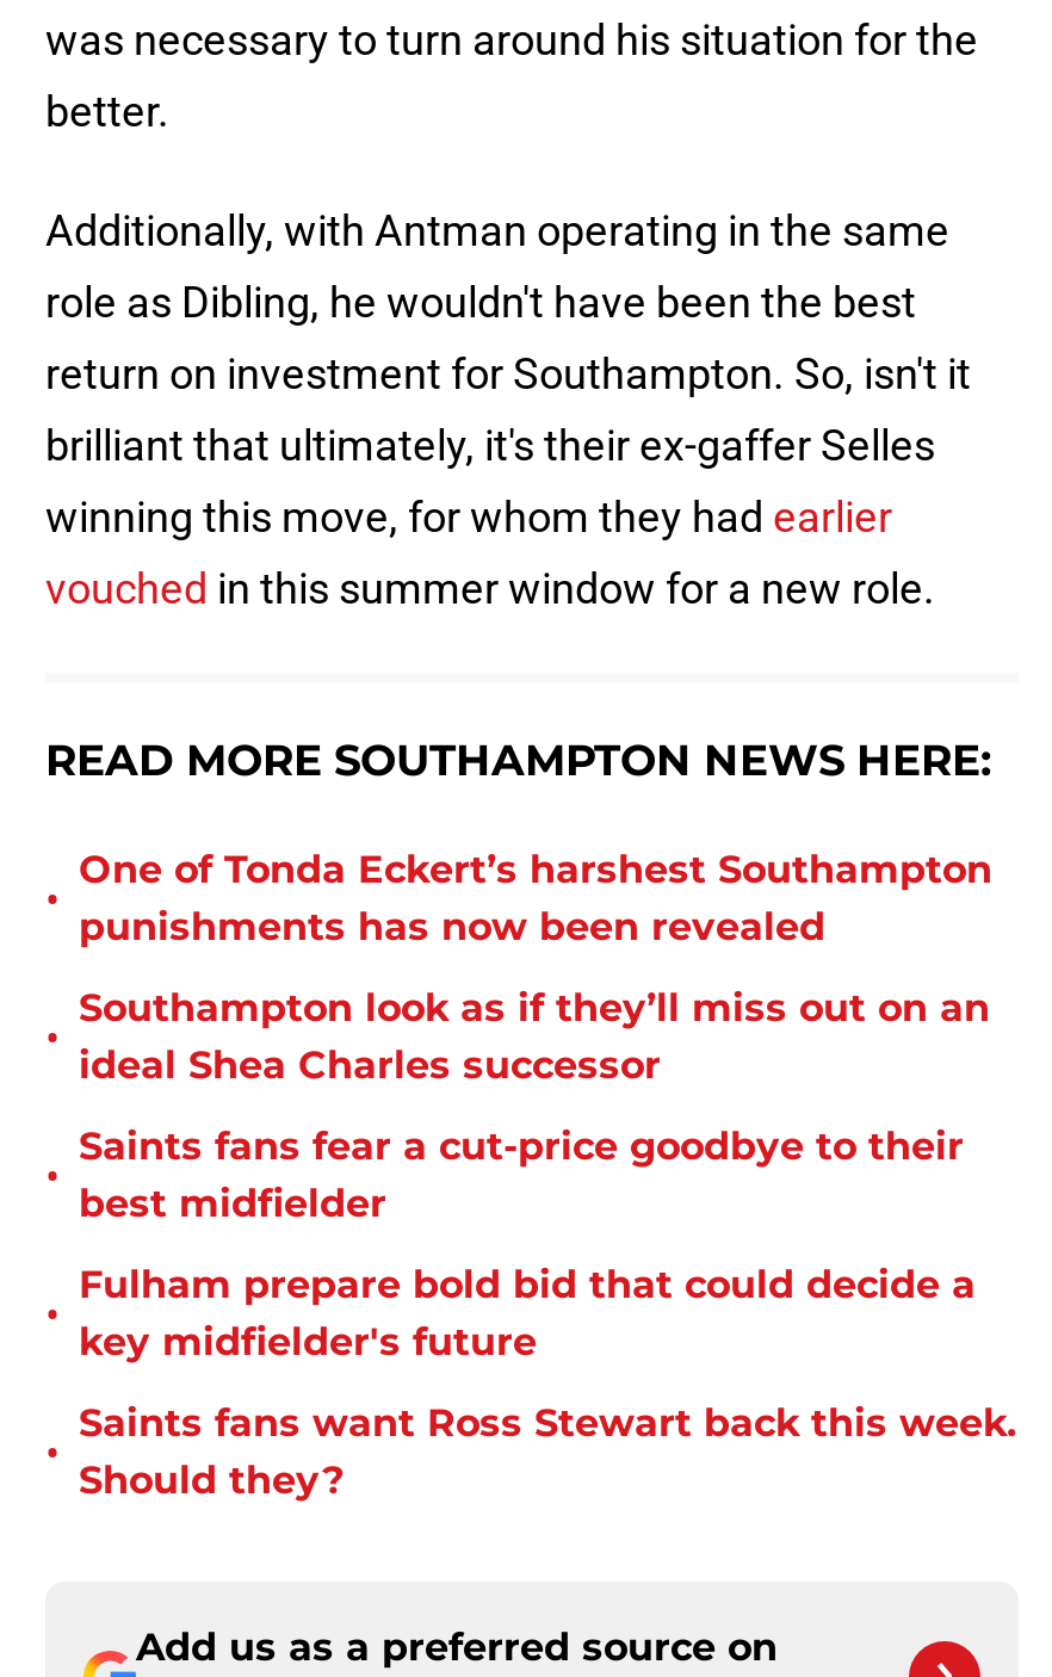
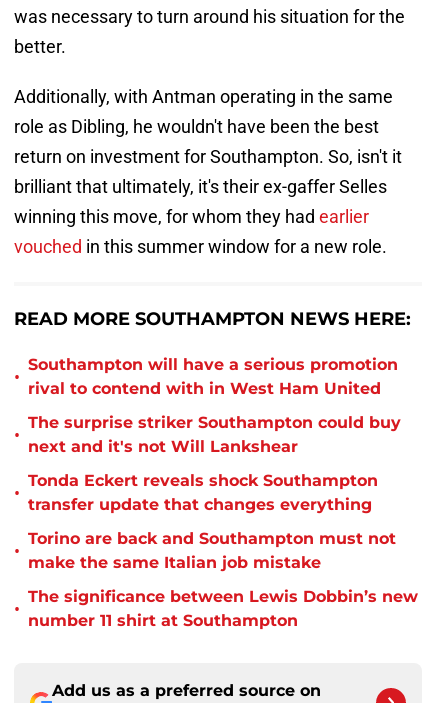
[79,847,992,949] One of Tonda Eckert’s harshest Southampton | punishments has now been revealed -> [28,355,398,398] Southampton will have a serious promotion | rival to contend with in West Ham United
[79,985,990,1088] Southampton look as if they’ll miss out on an | ideal Shea Charles successor -> [28,413,401,456] The surprise striker Southampton could buy | next and it's not Will Lankshear
[79,1124,964,1226] Saints fans fear a cut-price goodbye to their | best midfielder -> [28,471,378,514] Tonda Eckert reveals shock Southampton | transfer update that changes everything
[79,1262,976,1365] Fulham prepare bold bid that could decide a | key midfielder's future -> [28,529,396,572] Torino are back and Southampton must not | make the same Italian job mistake
[79,1400,1016,1503] Saints fans want Ross Stewart back this week. | Should they? -> [28,587,418,630] The significance between Lewis Dobbin’s new | number 11 shirt at Southampton

